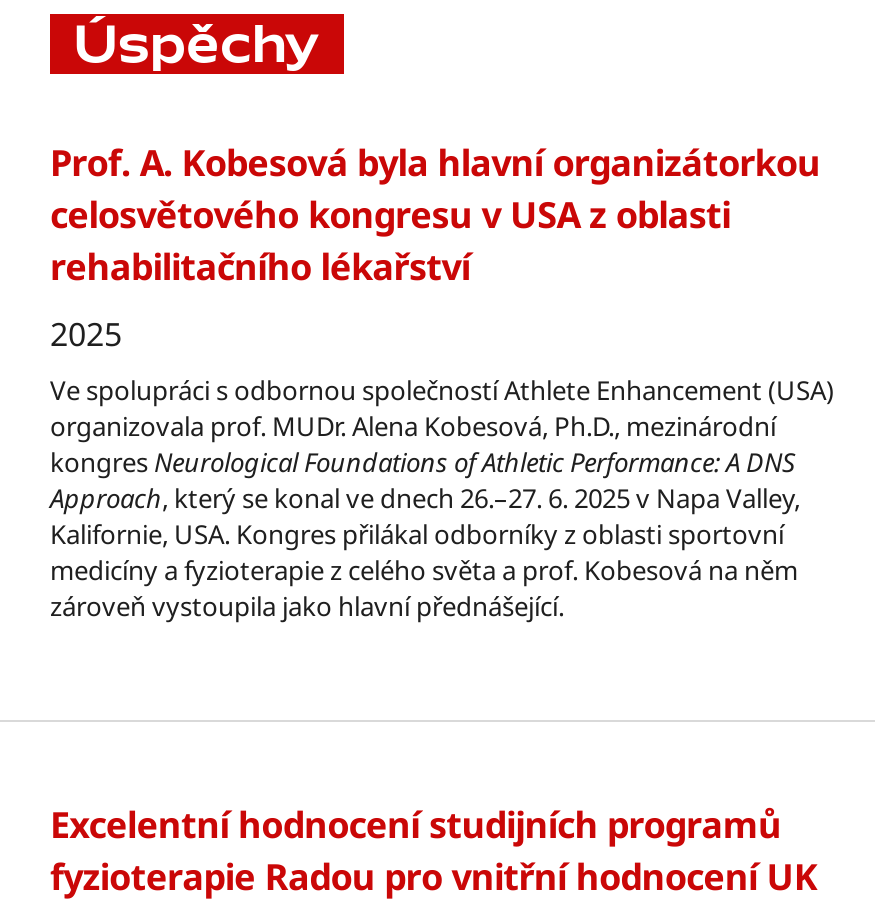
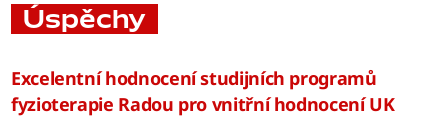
[50,138,834,624] Prof. A. Kobesová byla hlavní organizátorkou | celosvětového kongresu v USA z oblasti | rehabilitačního lékařství | 2025 | Ve spolupráci s odbornou společností Athlete Enhancement (USA) | organizovala prof. MUDr. Alena Kobesová, Ph.D., mezinárodní | kongres Neurological Foundations of Athletic Performance: A DNS | Approach, který se konal ve dnech 26.–27. 6. 2025 v Napa Valley, | Kalifornie, USA. Kongres přilákal odborníky z oblasti sportovní | medicíny a fyzioterapie z celého světa a prof. Kobesová na něm | zároveň vystoupila jako hlavní přednášející. -> none

